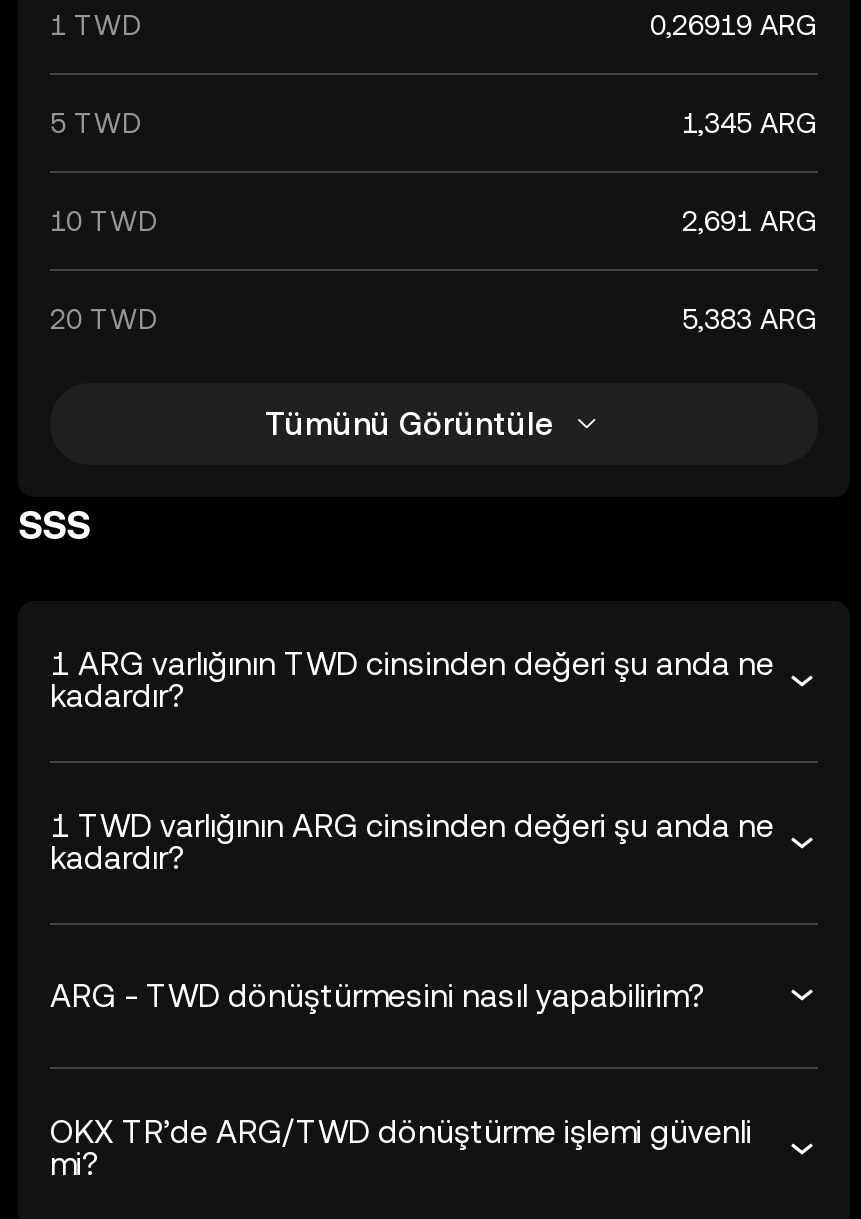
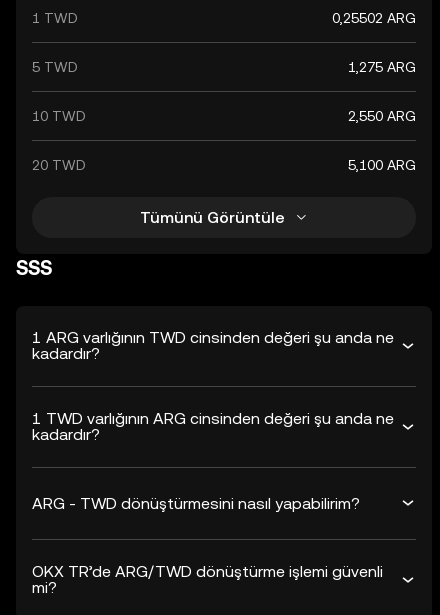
[650,9,818,41] 0,26919 ARG -> [332,10,416,26] 0,25502 ARG
[682,107,818,139] 1,345 ARG -> [348,59,416,75] 1,275 ARG
[682,205,818,237] 2,691 ARG -> [348,108,416,124] 2,550 ARG
[682,303,818,335] 5,383 ARG -> [348,157,416,173] 5,100 ARG

